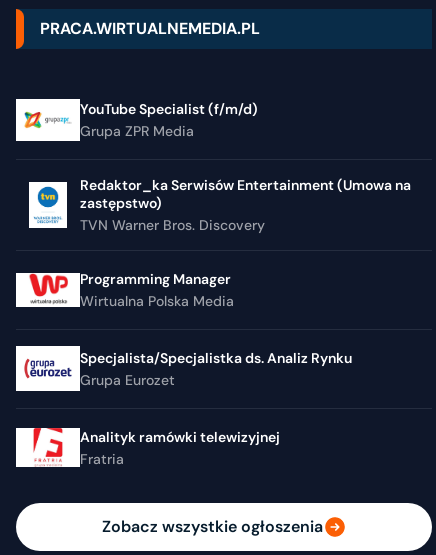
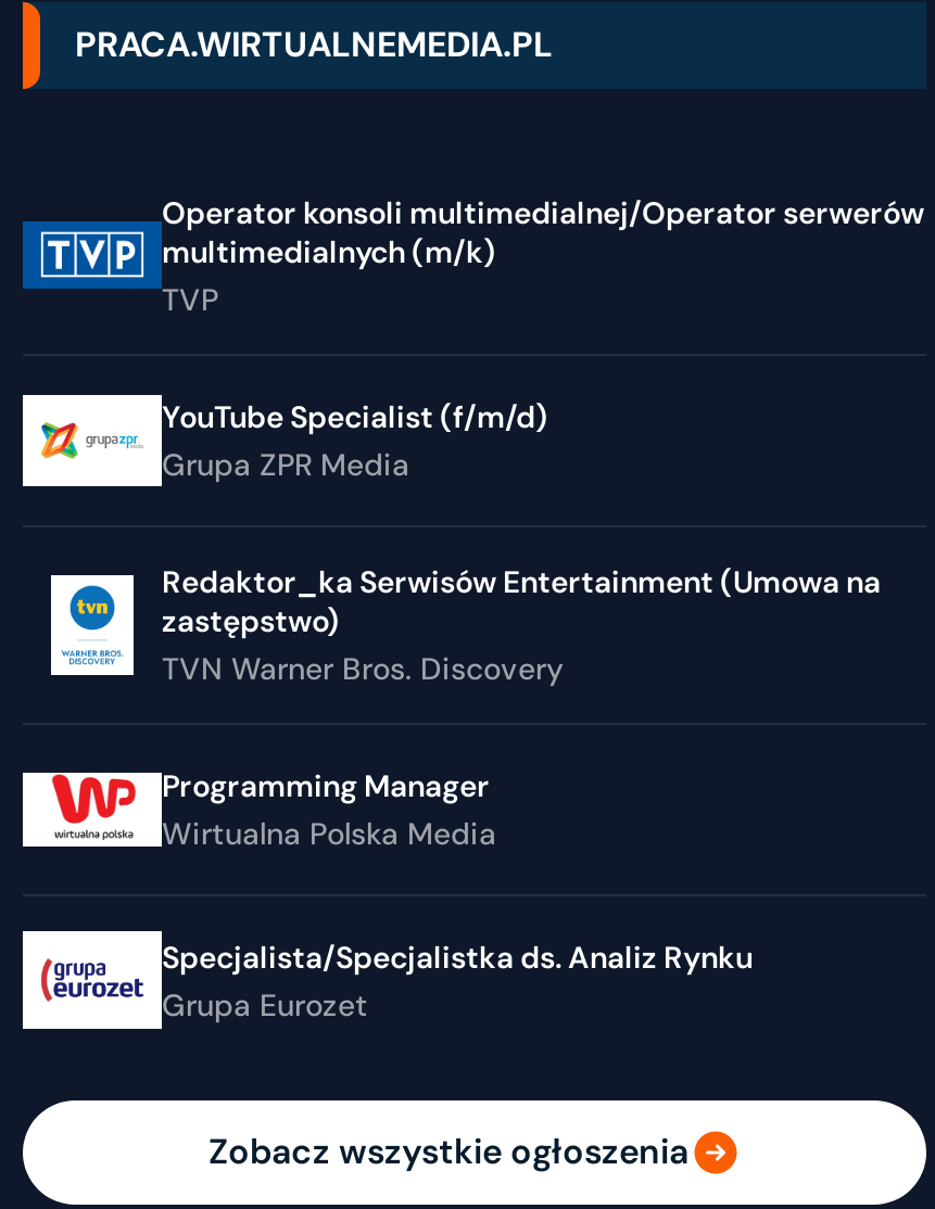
none -> [23,193,924,319] [image] | Operator konsoli multimedialnej/Operator serwerów | multimedialnych (m/k) | TVP
moved [80,100,411,389] -> [162,397,881,1024]: YouTube Specialist (f/m/d) | Grupa ZPR Media | Redaktor_ka Serwisów Entertainment (Umowa na | ... | Specjalista/Specjalistka ds. Analiz Rynku | Grupa Eurozet
[16,425,283,470] [image] | Analityk ramówki telewizyjnej | Fratria -> none

